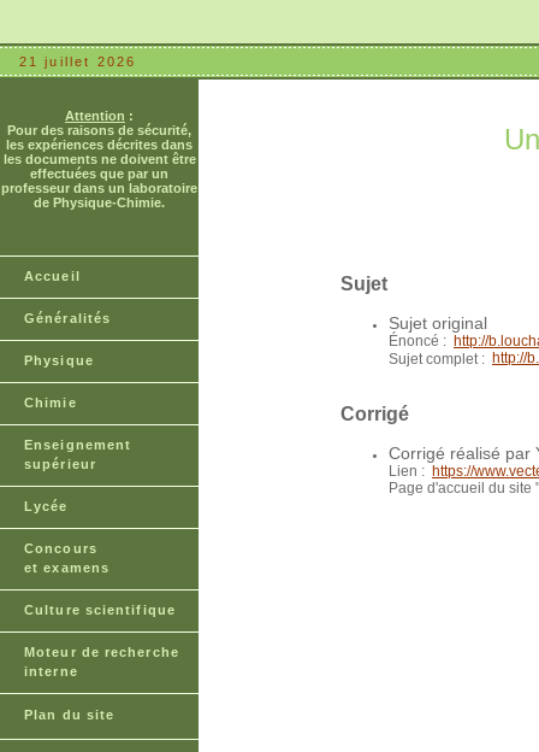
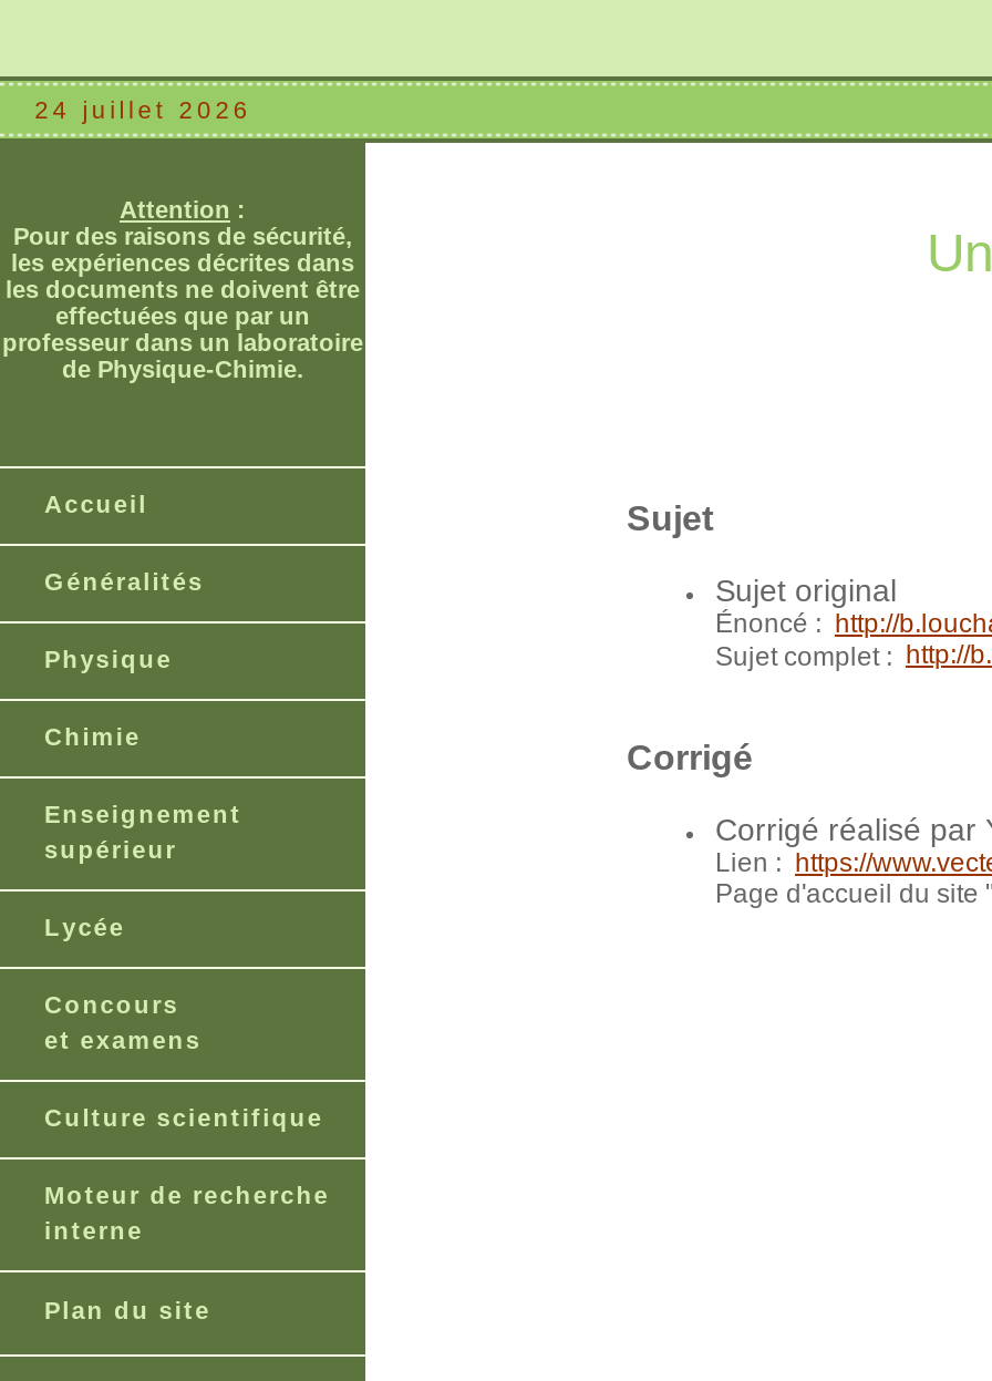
[19,54,137,69] 21 juillet 2026 -> [35,96,252,123] 24 juillet 2026

